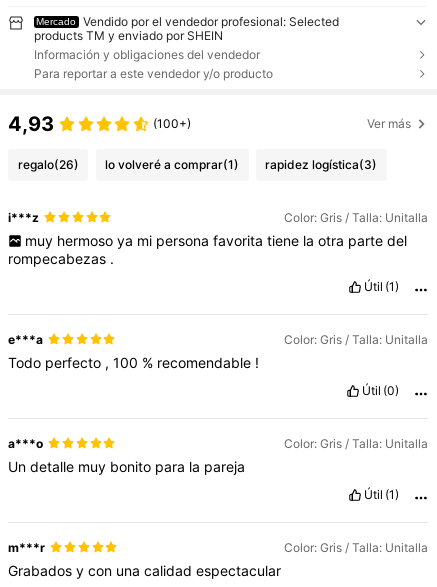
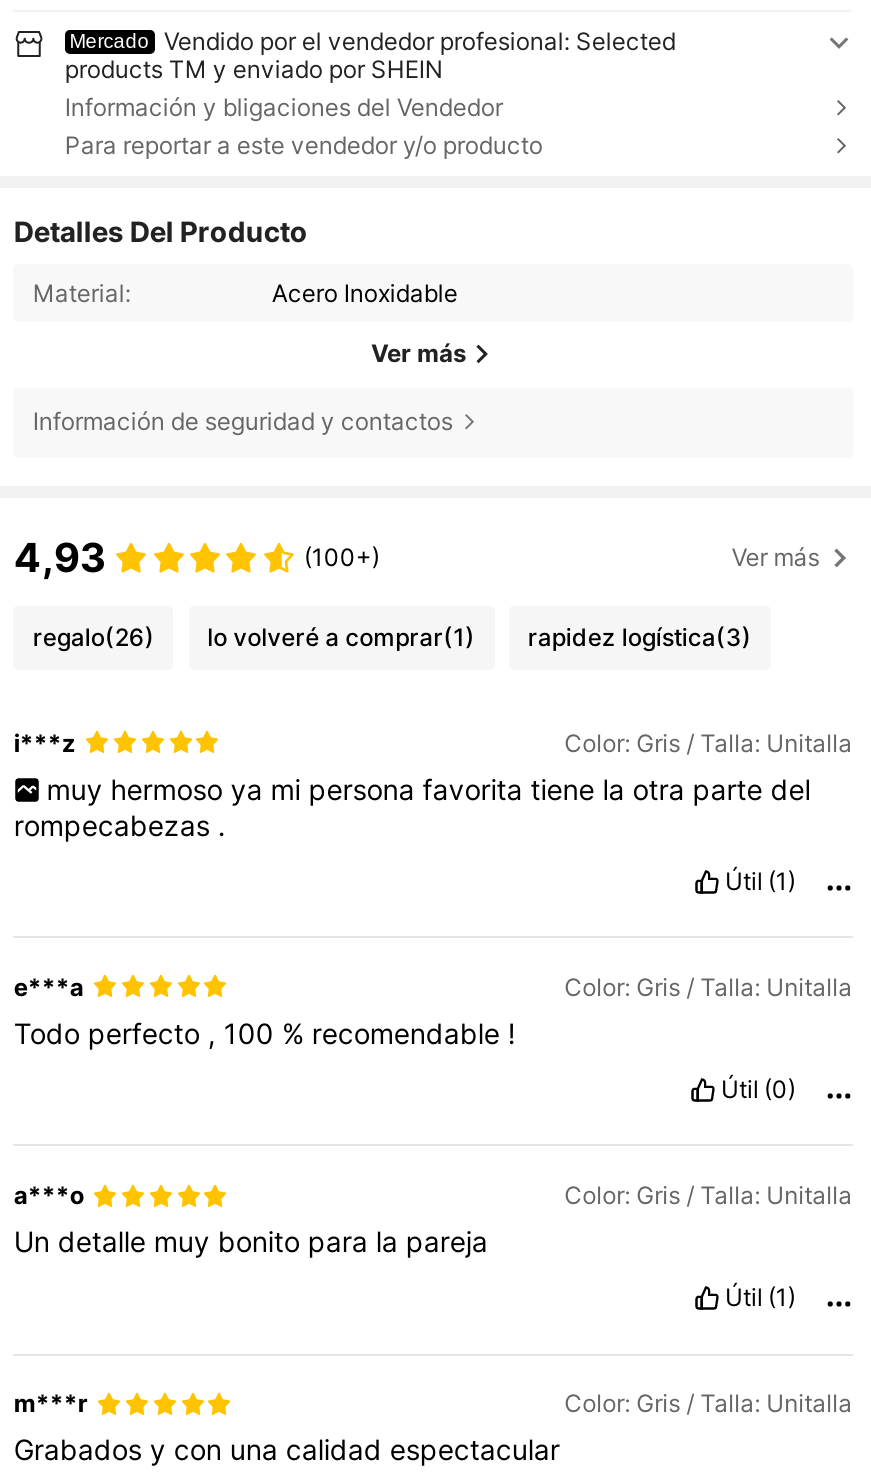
[34,47,260,62] Información y obligaciones del vendedor -> [65,91,503,121] Información y bligaciones del Vendedor
none -> [14,214,467,437] Detalles Del Producto | Material: | Acero Inoxidable | Ver más | Información de seguridad y contactos

